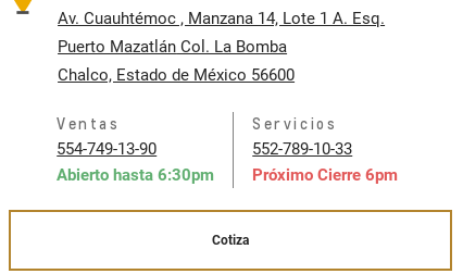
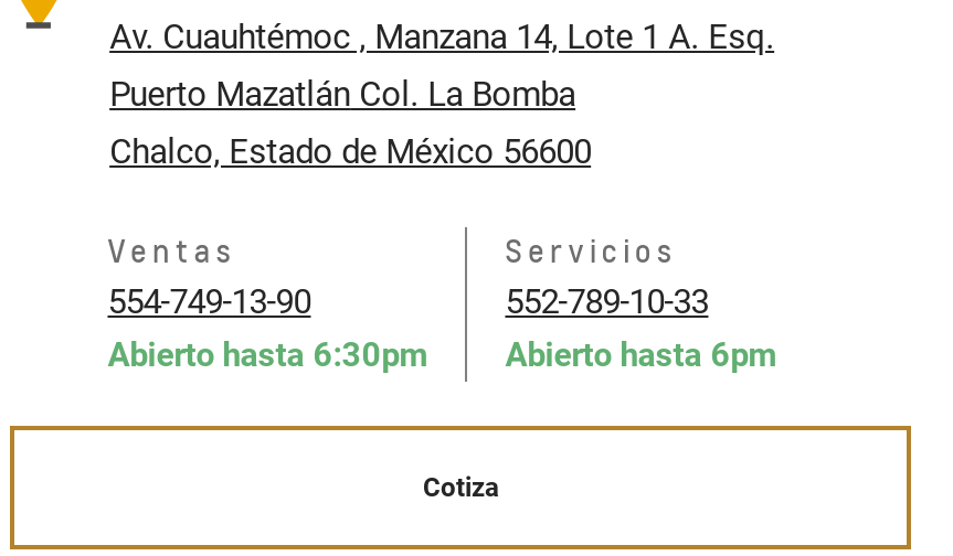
[252,165,398,184] Próximo Cierre 6pm -> [505,334,777,374] Abierto hasta 6pm

